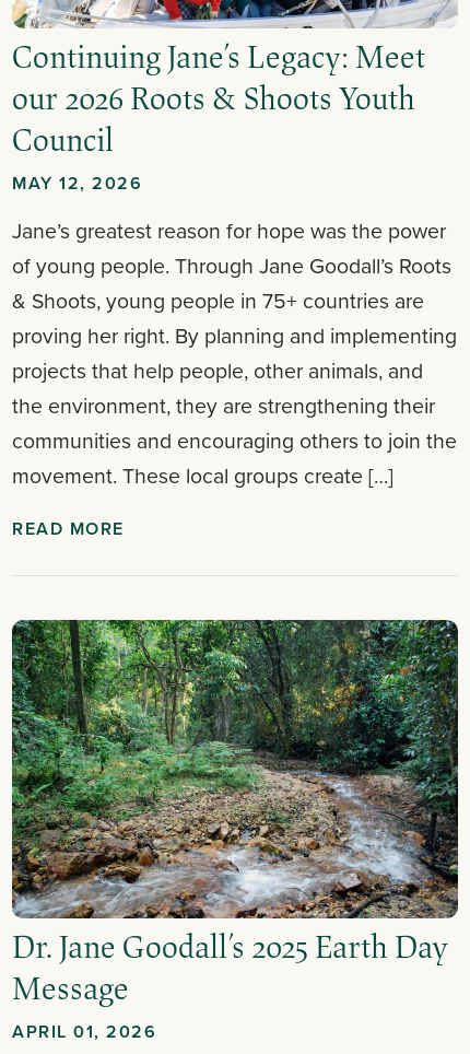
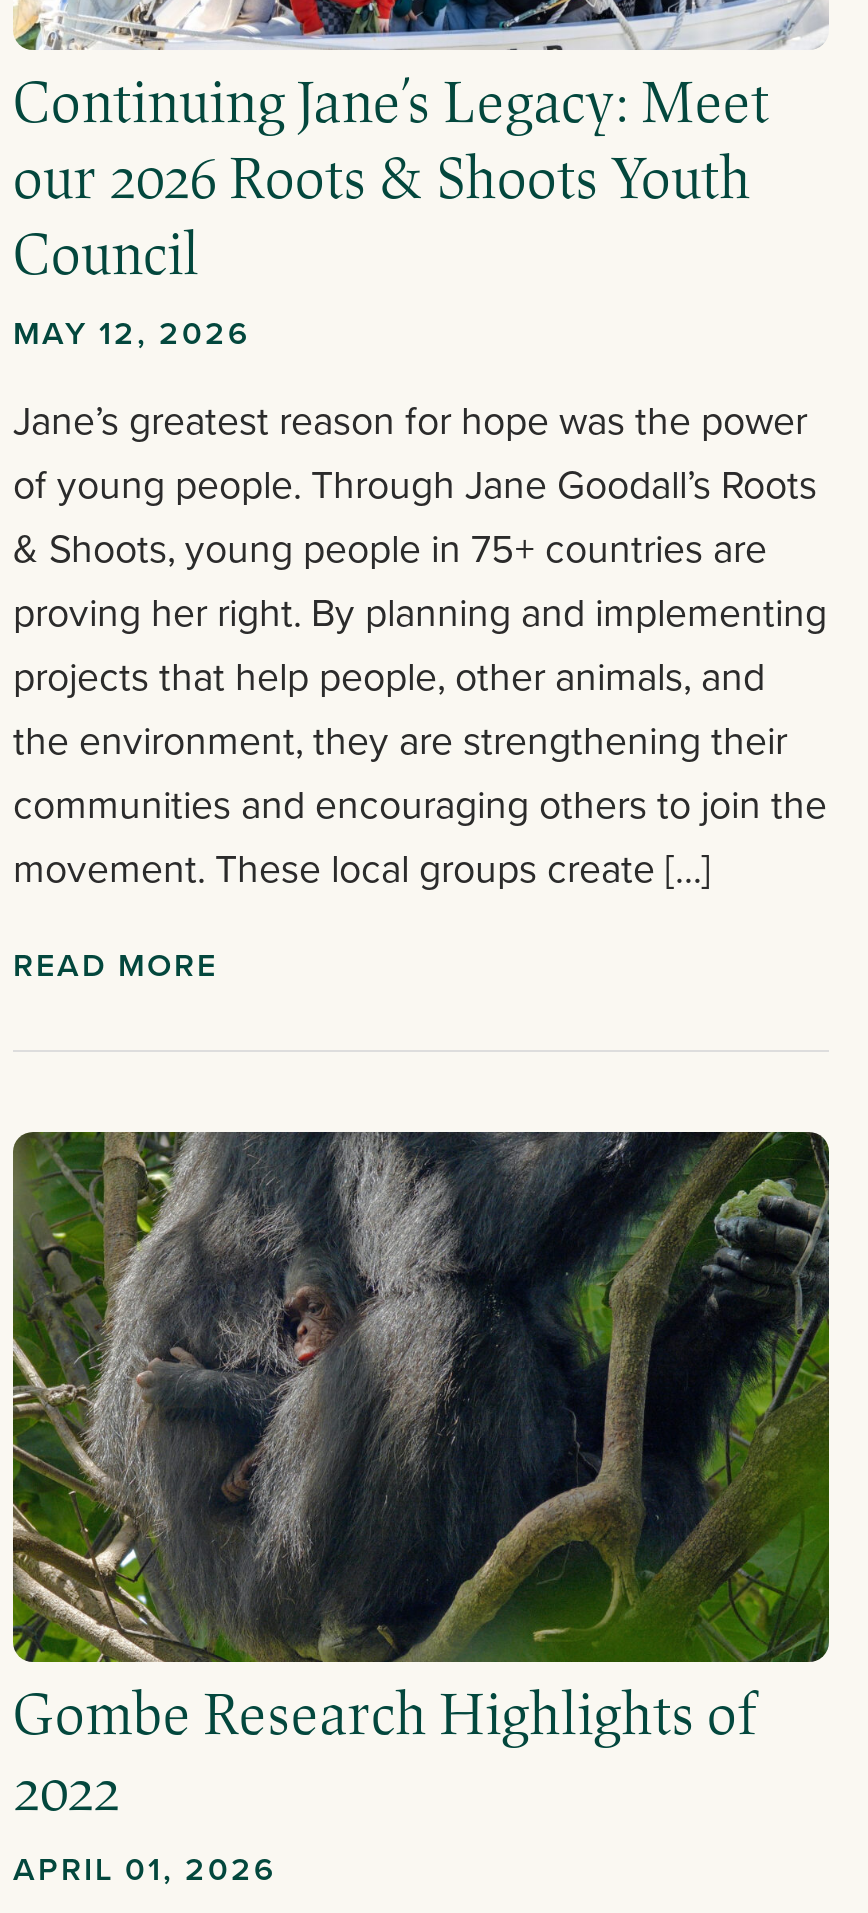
[12,619,458,1007] [image] | Dr. Jane Goodall’s 2025 Earth Day | Message -> [13,1130,829,1825] [image] | Gombe Research Highlights of | 2022

